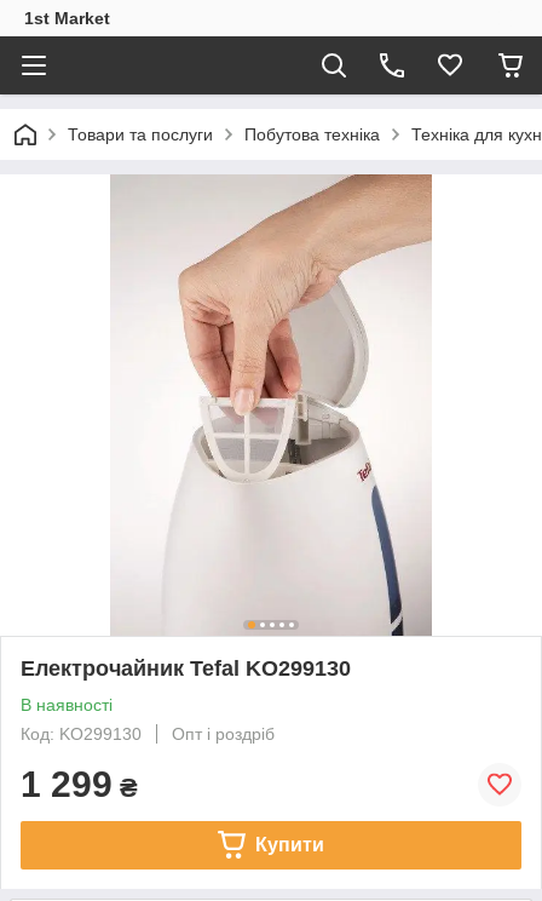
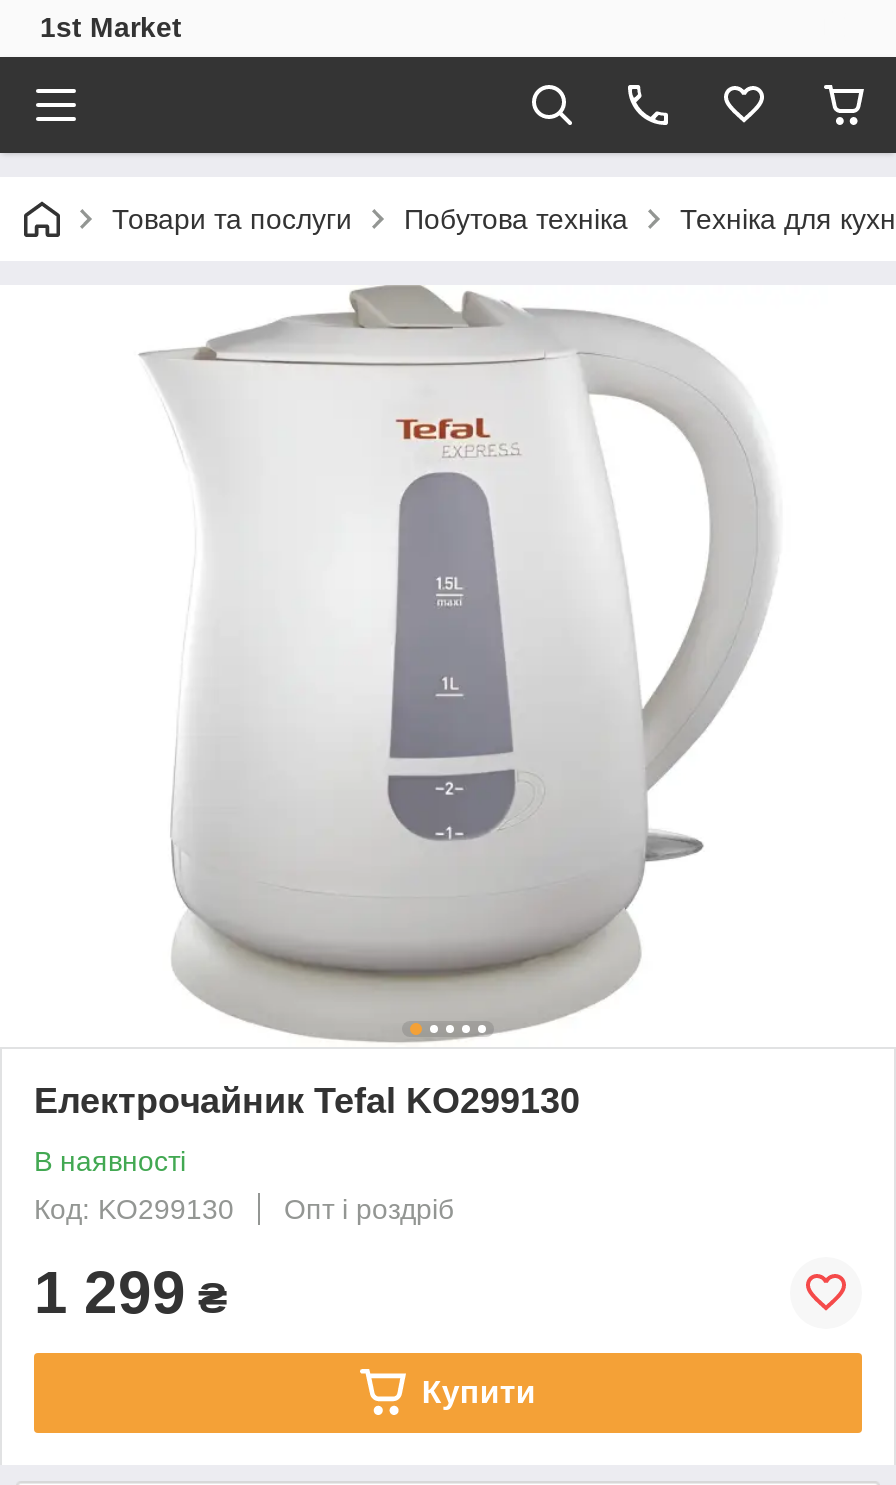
[87,173,468,637] [image] -> [140,285,776,1047] [image]

